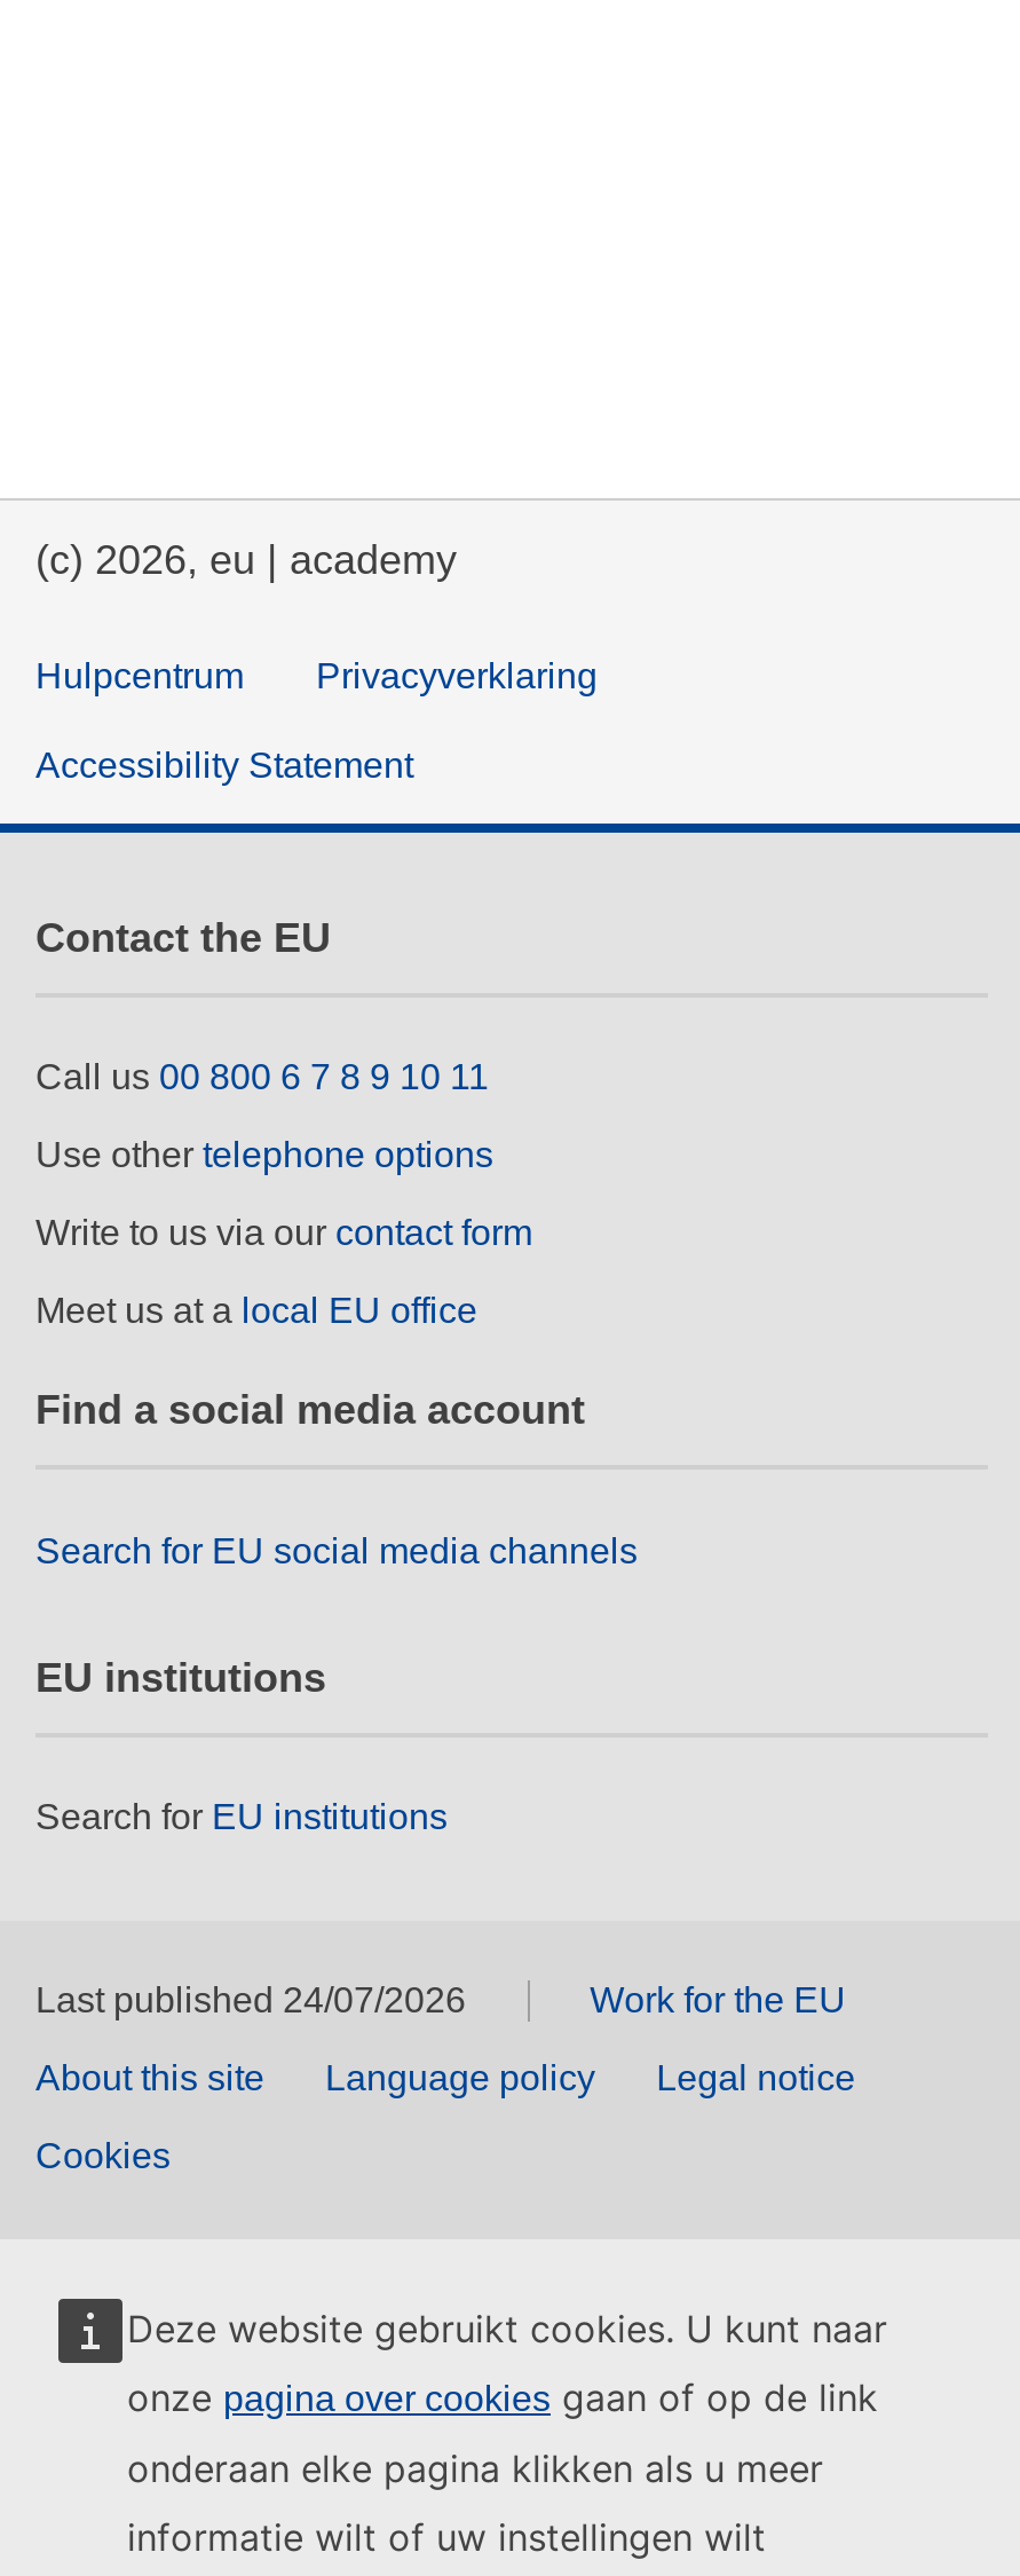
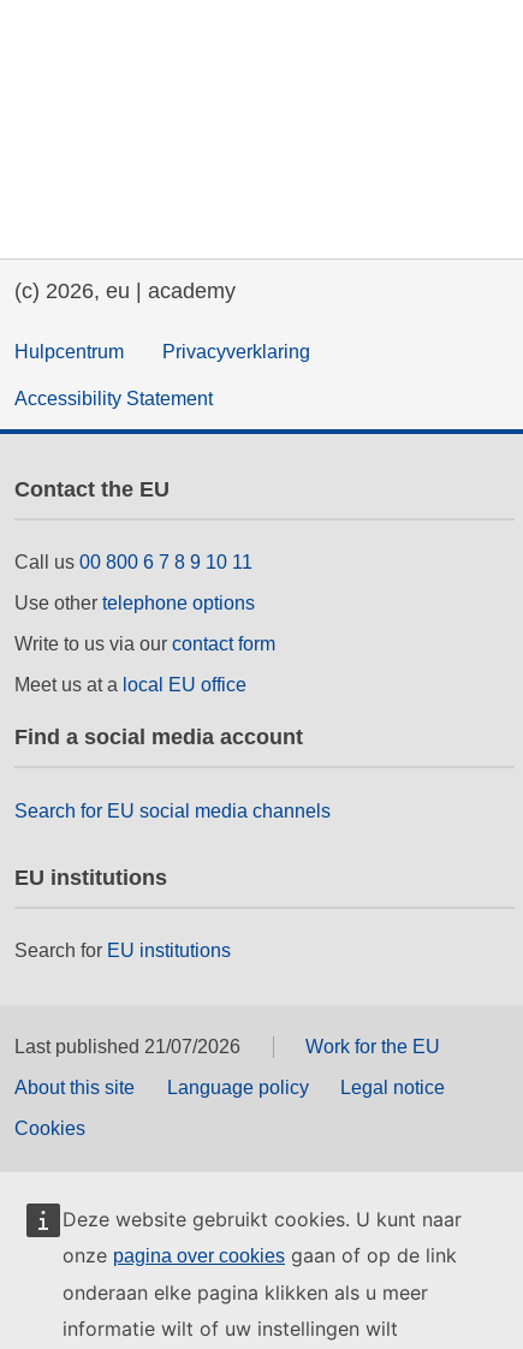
[35,1982,466,2020] Last published 24/07/2026 -> [14,1037,240,1057] Last published 21/07/2026

